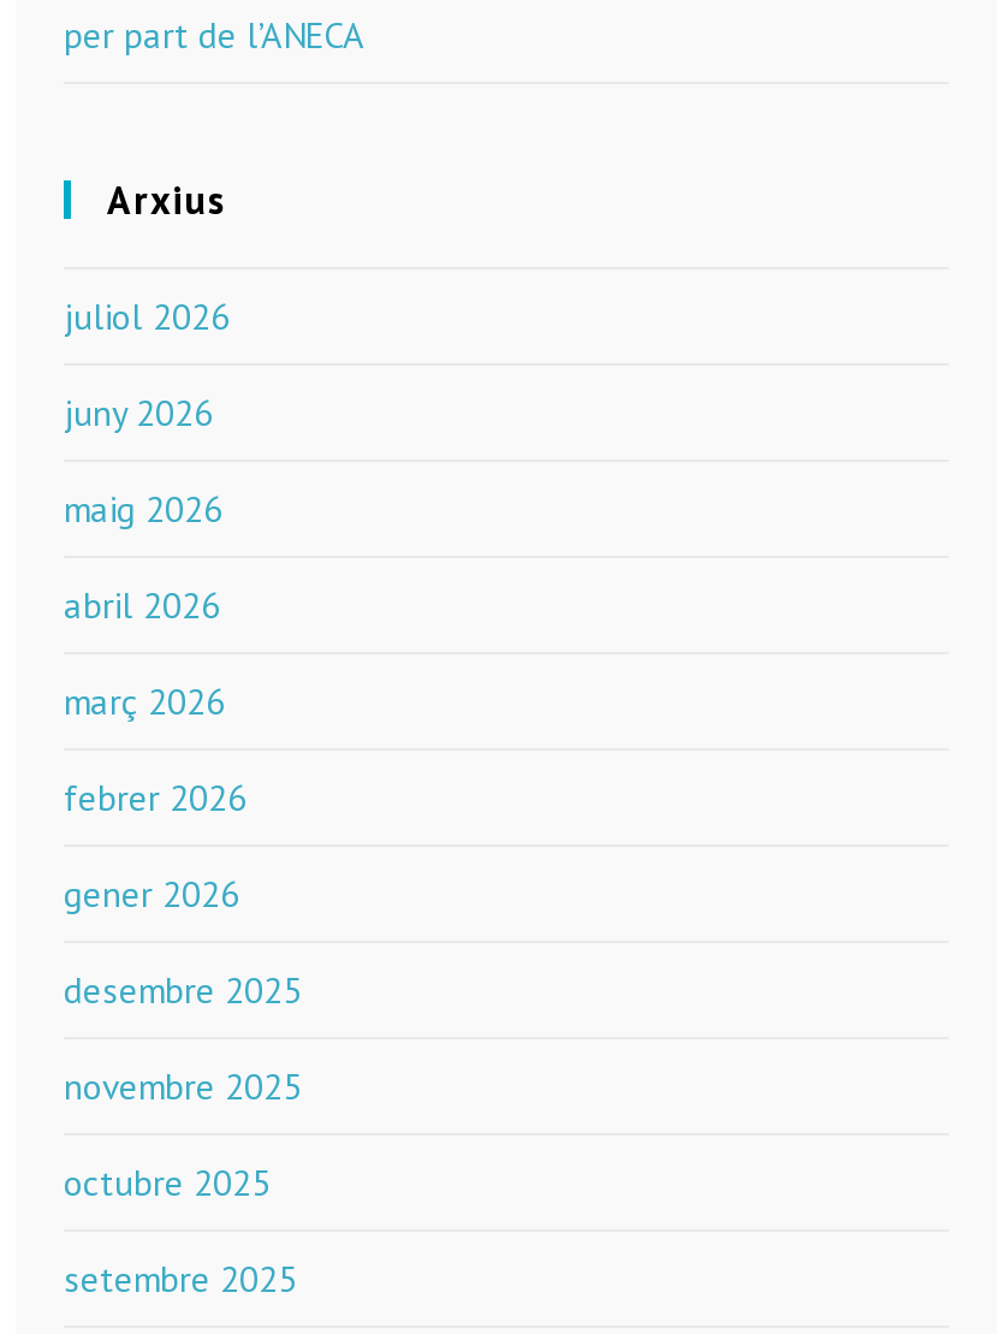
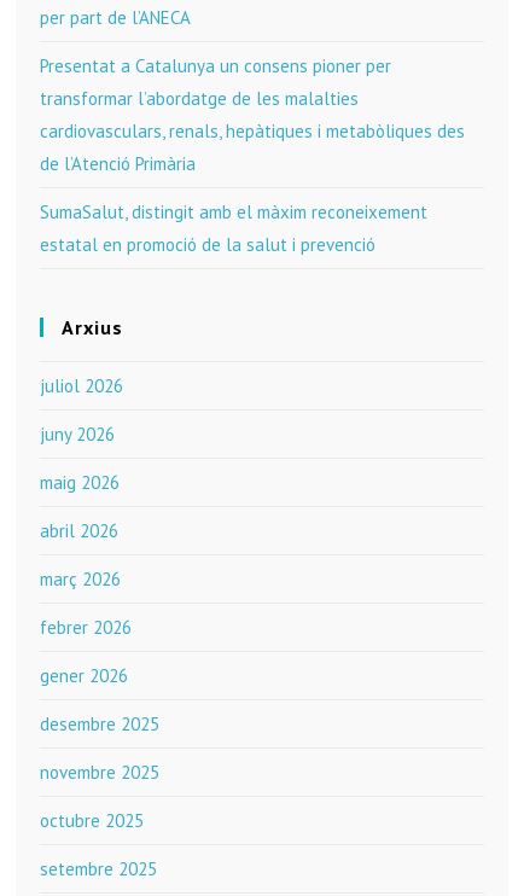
none -> [40,54,465,256] Presentat a Catalunya un consens pioner per | transformar l’abordatge de les malalties | cardiovasculars, renals, hepàtiques i metabòliques des | de l’Atenció Primària | SumaSalut, distingit amb el màxim reconeixement | estatal en promoció de la salut i prevenció

